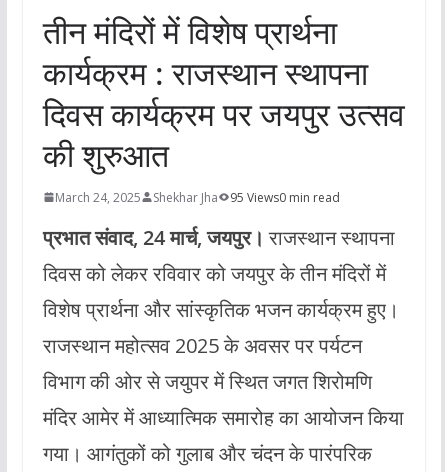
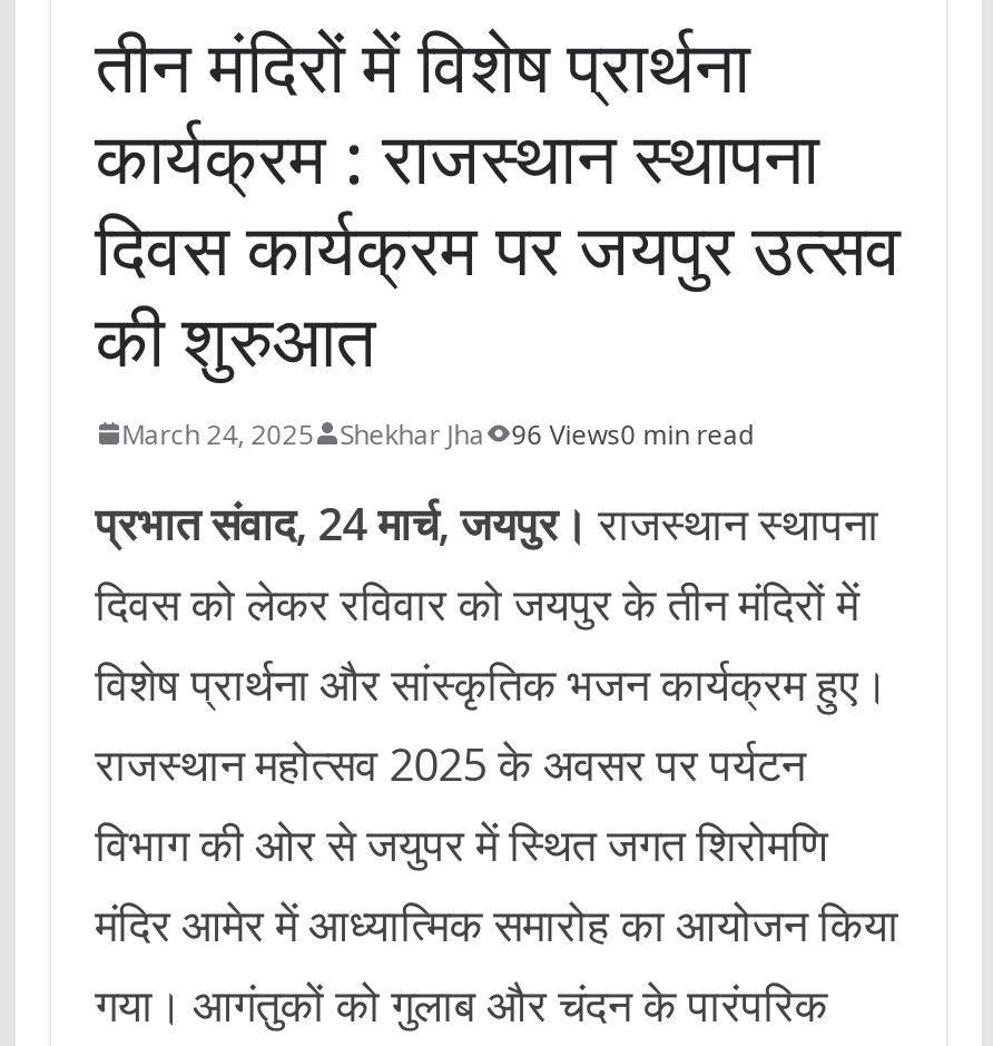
[230,189,340,206] 95 Views0 min read -> [511,415,756,453] 96 Views0 min read

